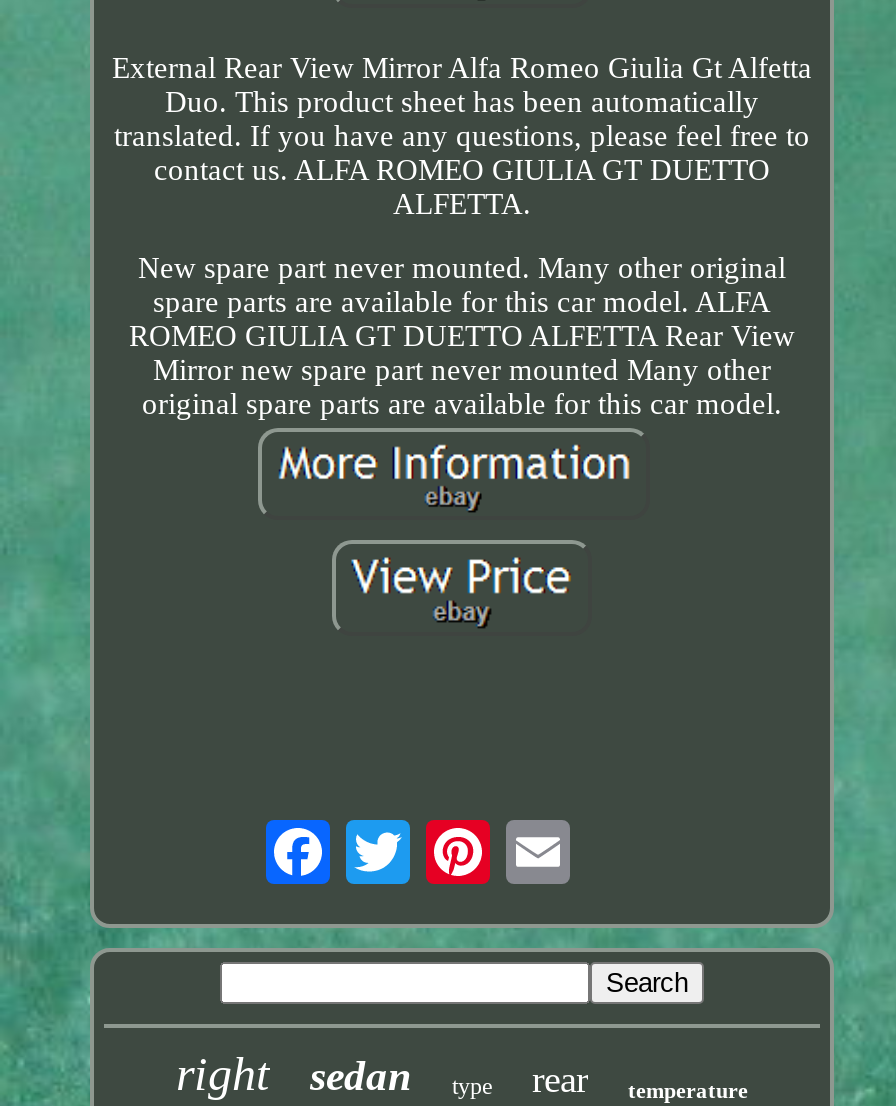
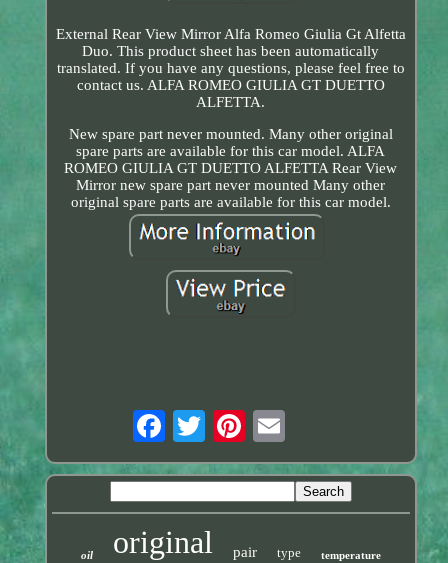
[176,1048,412,1100] right | sedan -> [81,524,257,561] oil | original | pair
[532,1058,588,1100] rear -> none

